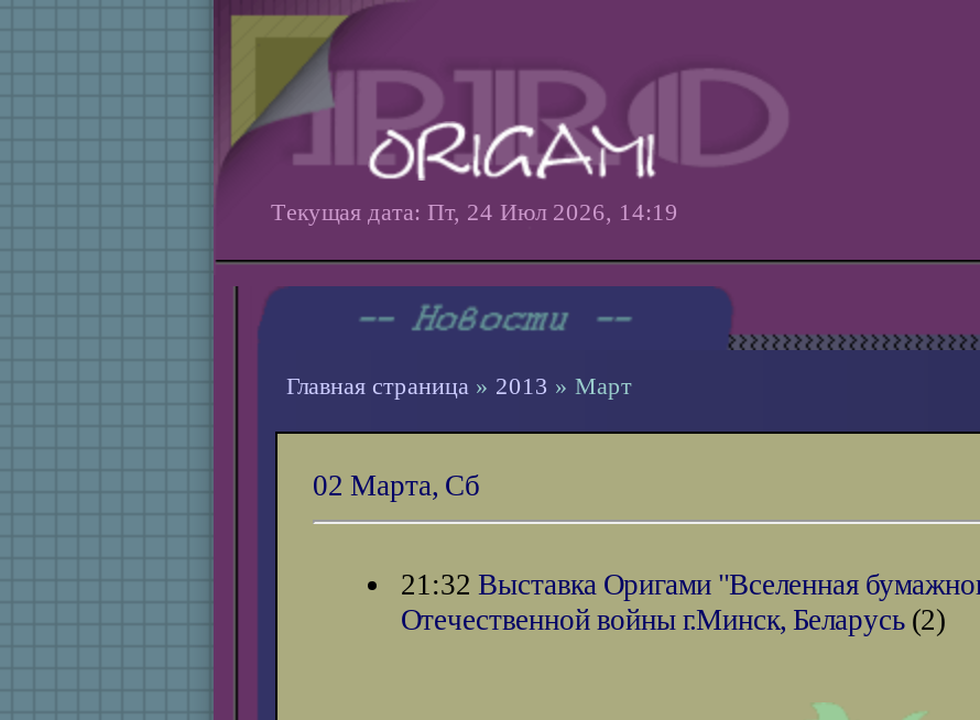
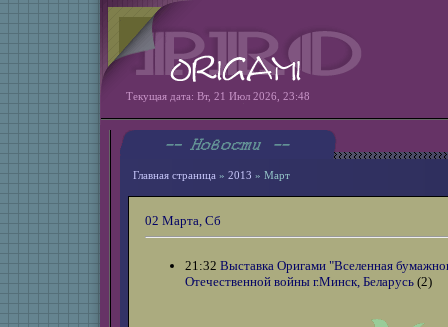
[271,198,678,225] Текущая дата: Пт, 24 Июл 2026, 14:19 -> [126,90,310,102] Текущая дата: Вт, 21 Июл 2026, 23:48

